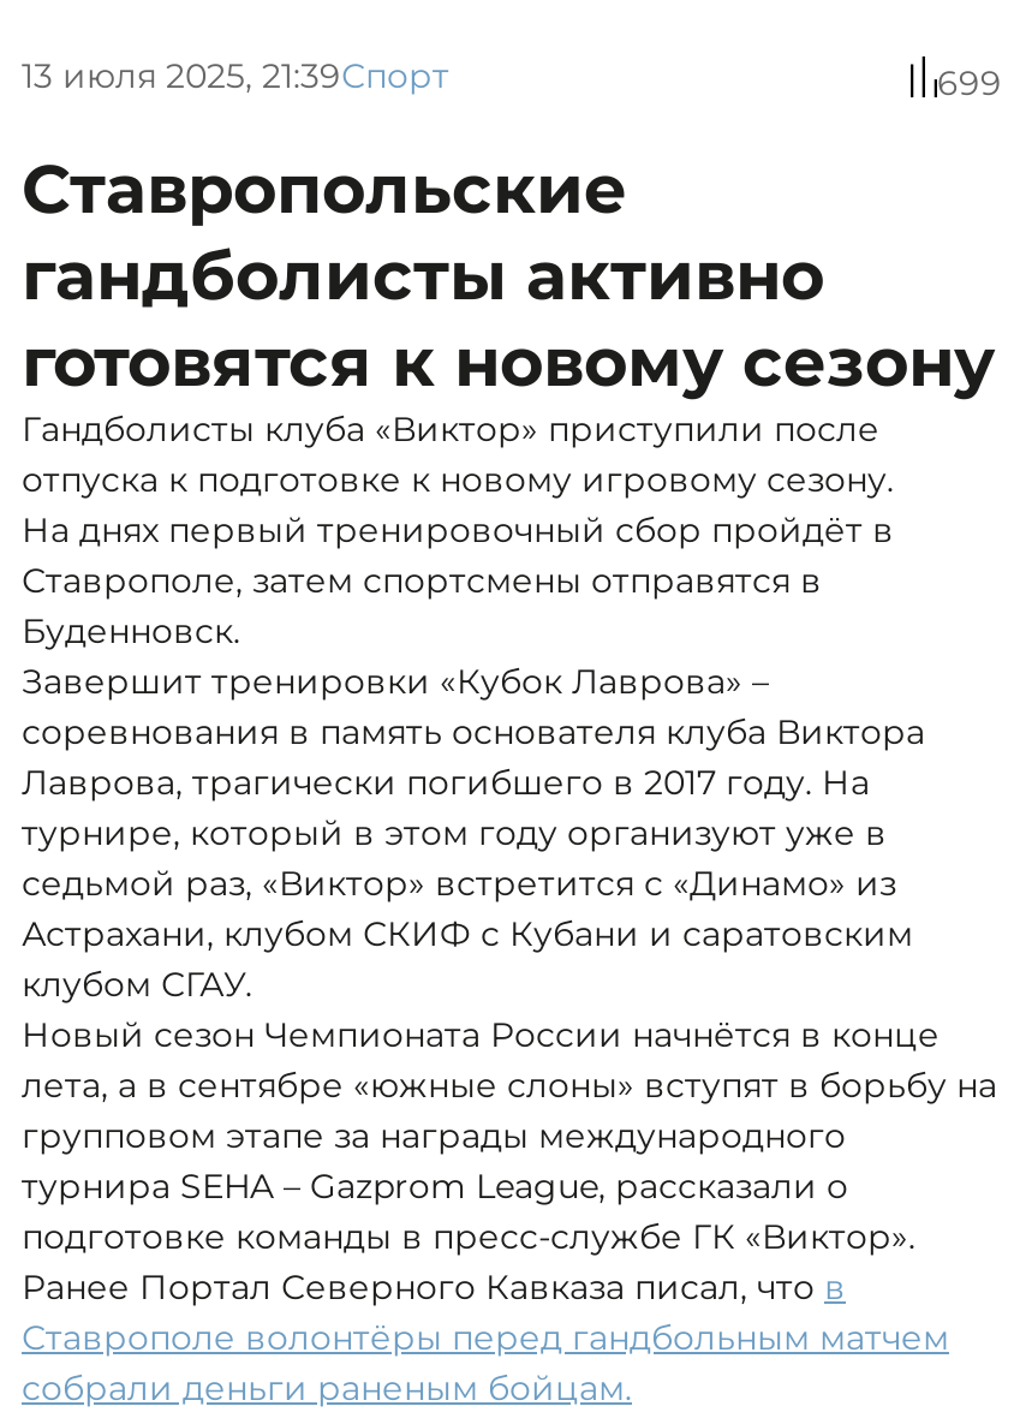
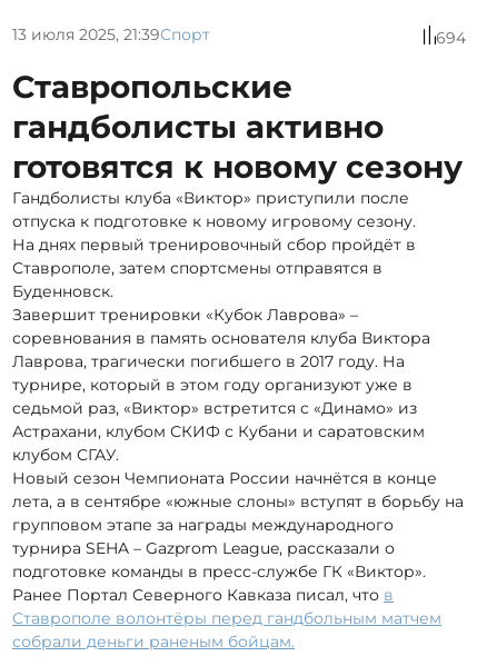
[937,61,1002,104] 699 -> [436,27,466,47] 694

